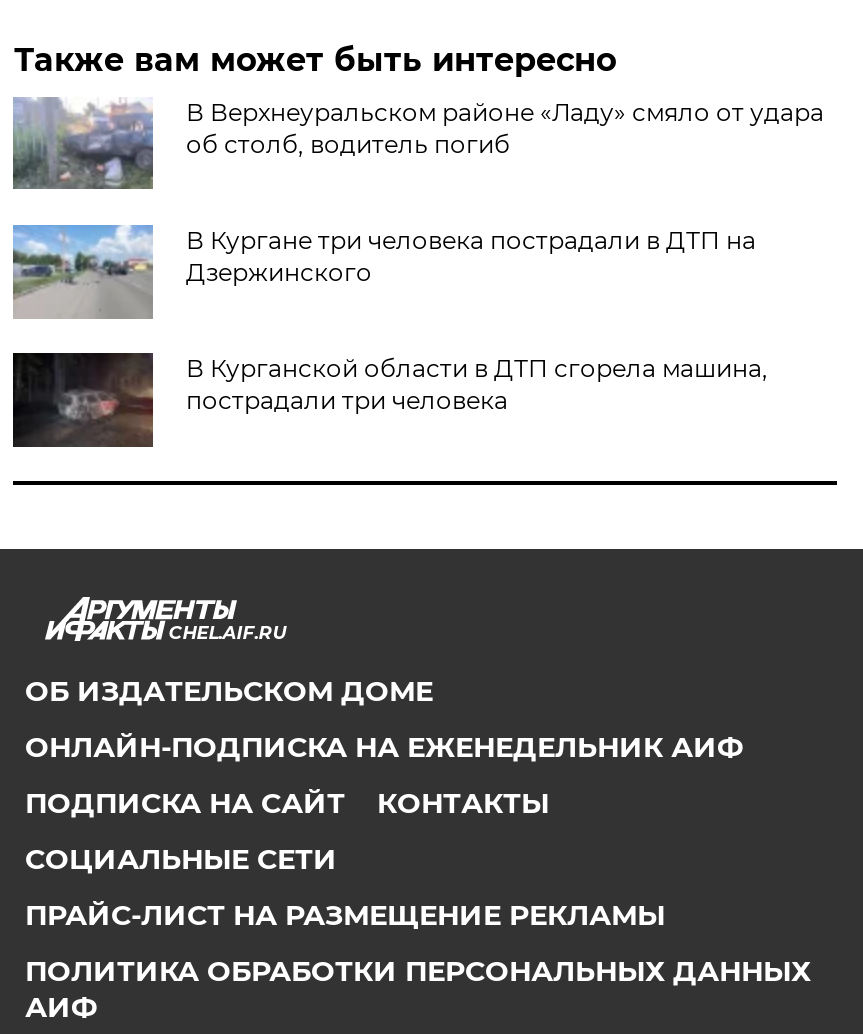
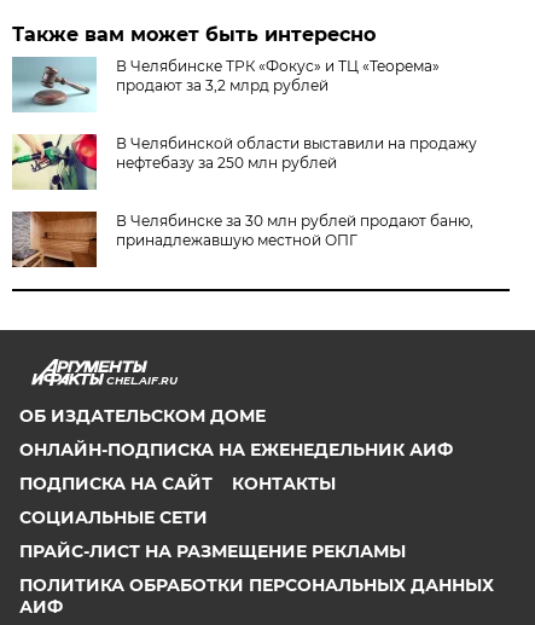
[11,97,824,191] [image] | В Верхнеуральском районе «Ладу» смяло от удара | об столб, водитель погиб -> [12,56,440,112] [image] | В Челябинске ТРК «Фокус» и ТЦ «Теорема» | продают за 3,2 млрд рублей
[11,223,756,319] [image] | В Кургане три человека пострадали в ДТП на | Дзержинского -> [12,133,478,191] [image] | В Челябинской области выставили на продажу | нефтебазу за 250 млн рублей
[11,351,768,449] [image] | В Курганской области в ДТП сгорела машина, | пострадали три человека -> [11,210,474,268] [image] | В Челябинске за 30 млн рублей продают баню, | принадлежавшую местной ОПГ

